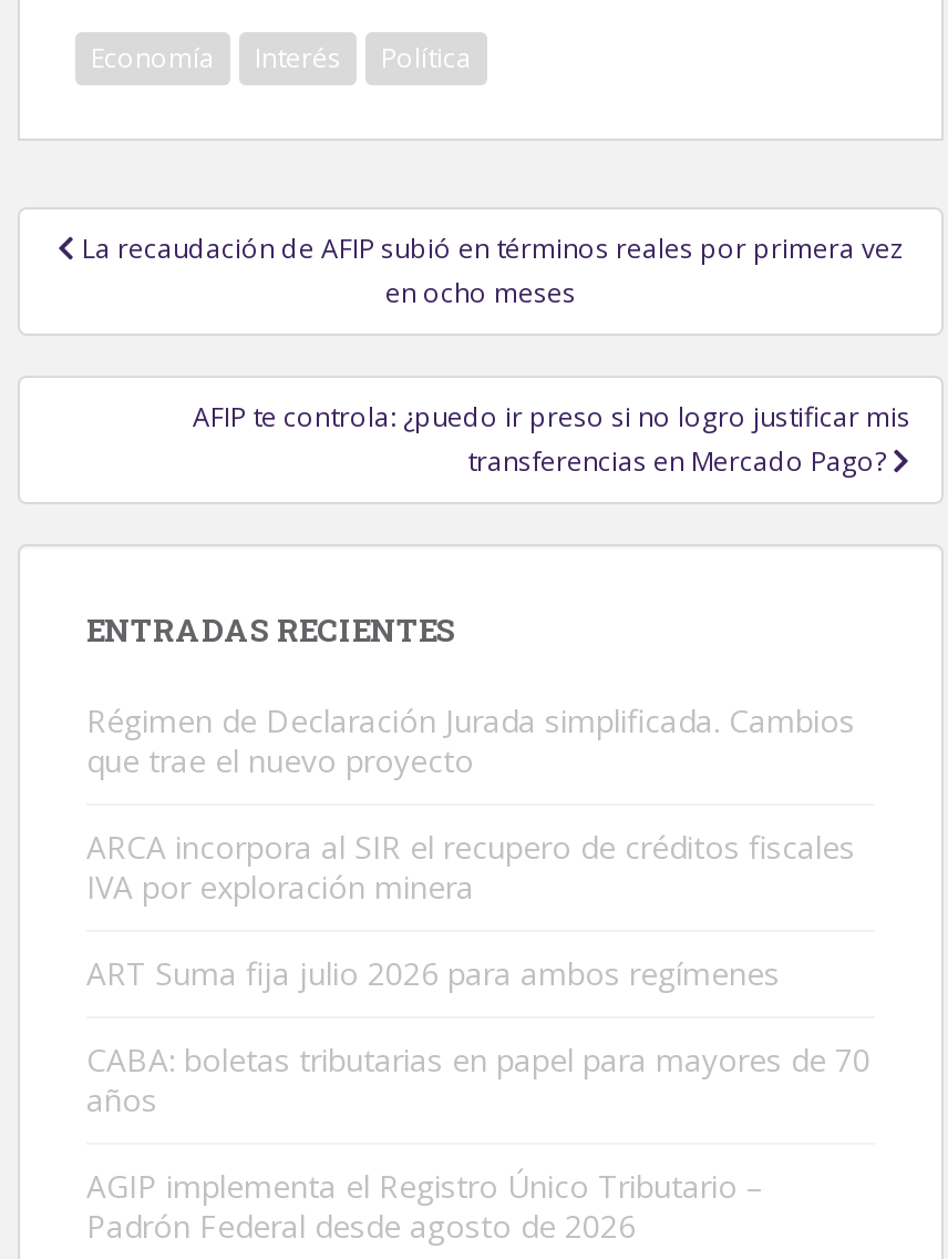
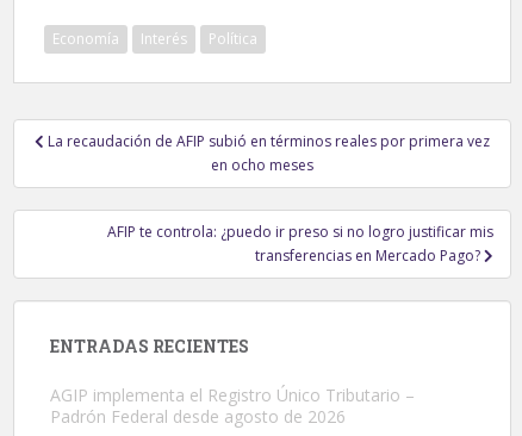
[86,698,870,1120] Régimen de Declaración Jurada simplificada. Cambios | que trae el nuevo proyecto | ARCA incorpora al SIR el recupero de créditos fiscales | IVA por exploración minera | ART Suma fija julio 2026 para ambos regímenes | CABA: boletas tributarias en papel para mayores de 70 | años -> none

